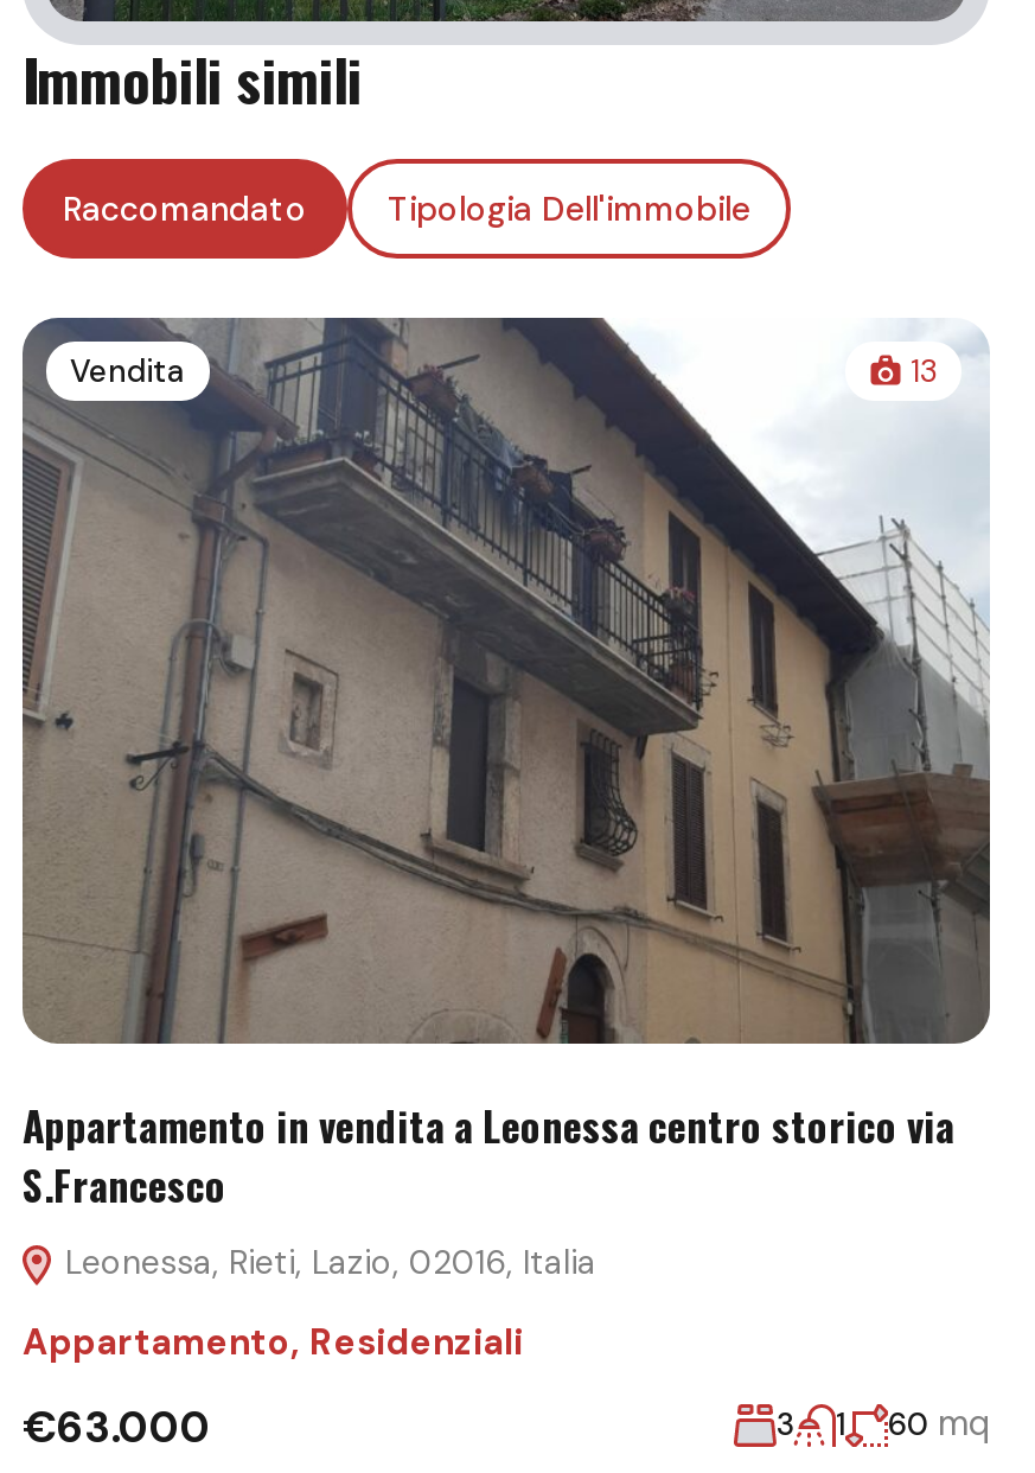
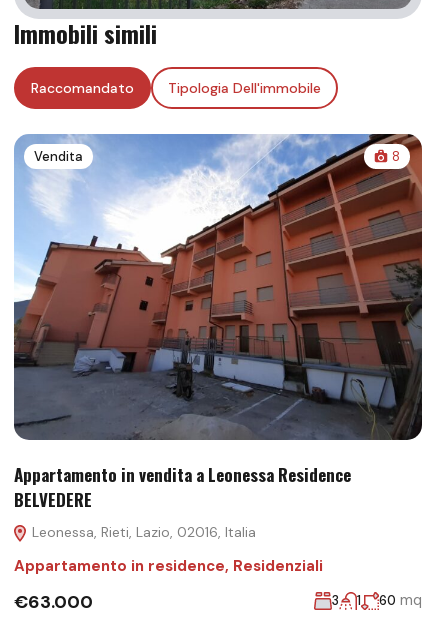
[20,315,990,1044] [image] | 13 -> [13,133,423,440] [image] | 8
[23,1096,954,1215] Appartamento in vendita a Leonessa centro storico via | S.Francesco -> [14,462,351,512] Appartamento in vendita a Leonessa Residence | BELVEDERE
[23,1319,523,1366] Appartamento, Residenziali -> [14,556,323,576] Appartamento in residence, Residenziali

